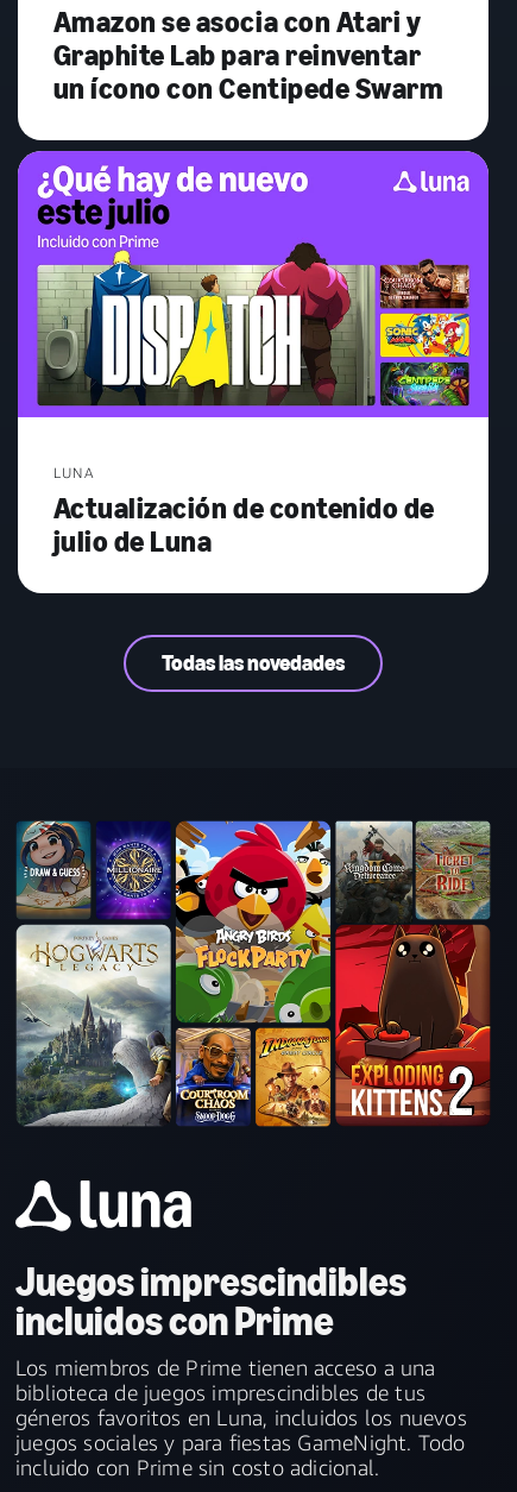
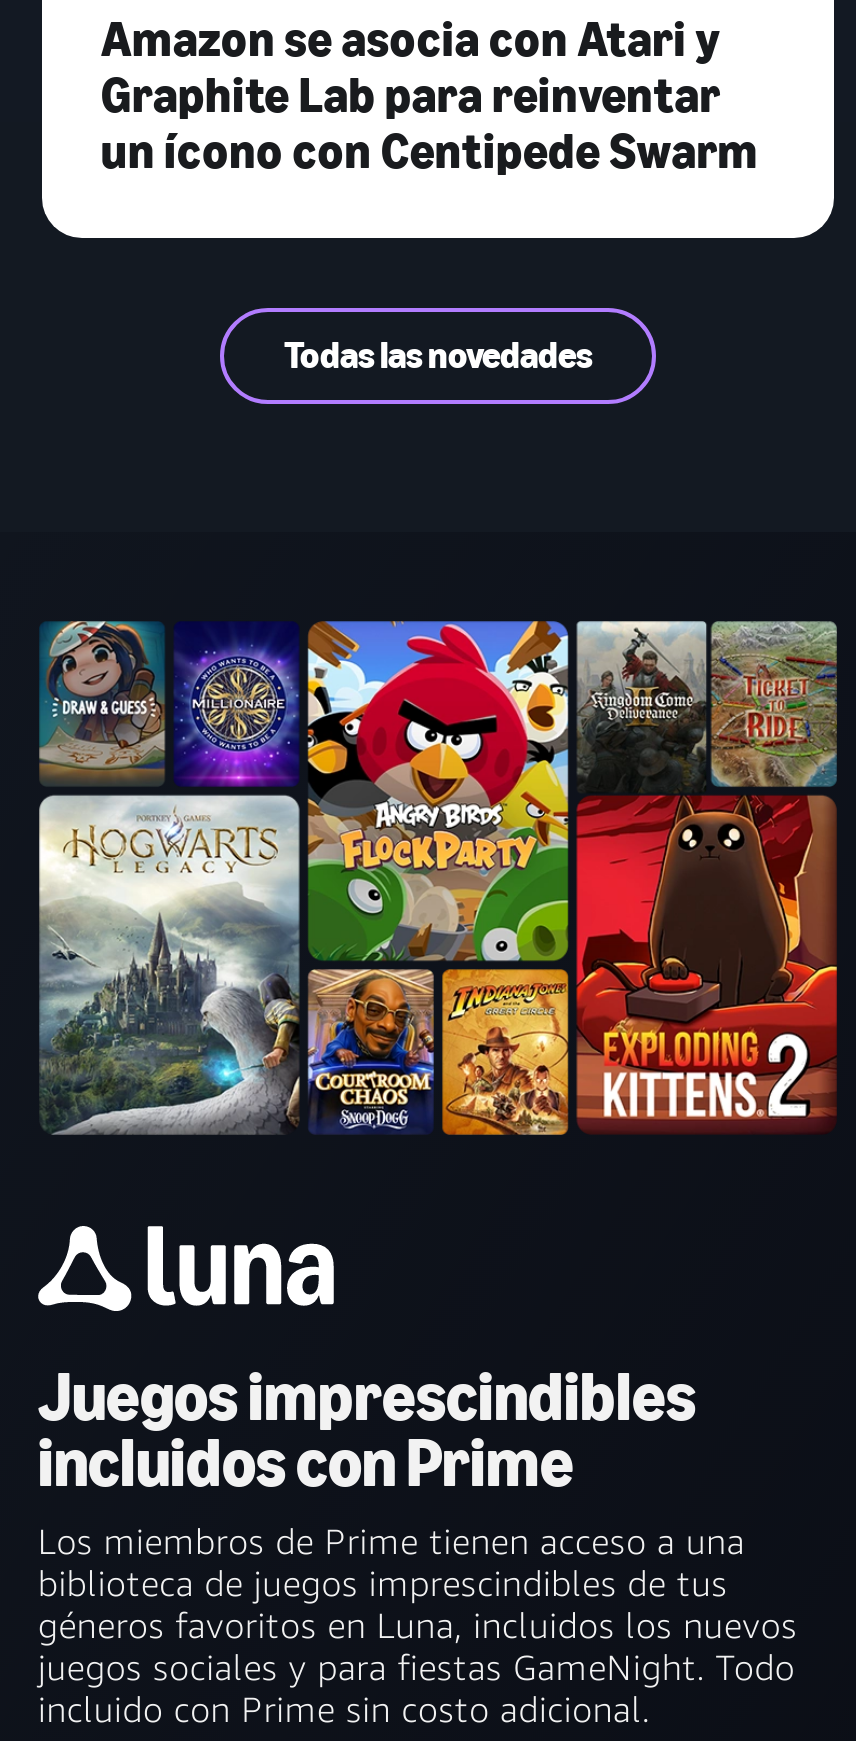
[17,150,490,558] [image] | LUNA | Actualización de contenido de | julio de Luna -> none

